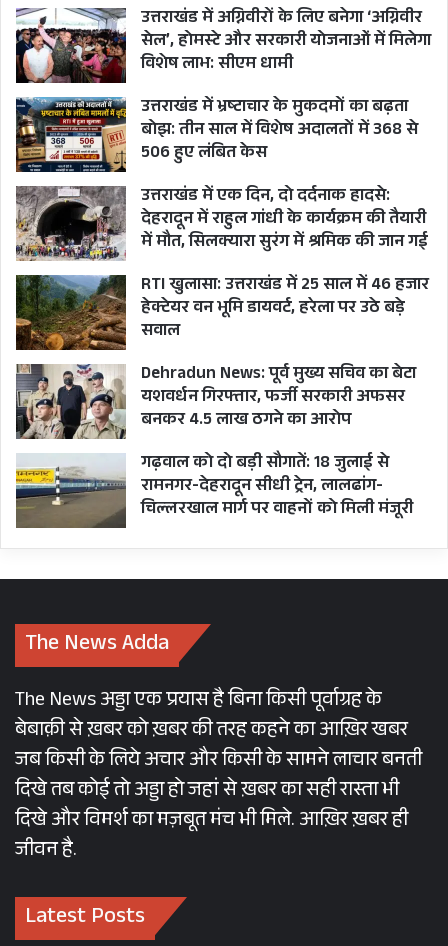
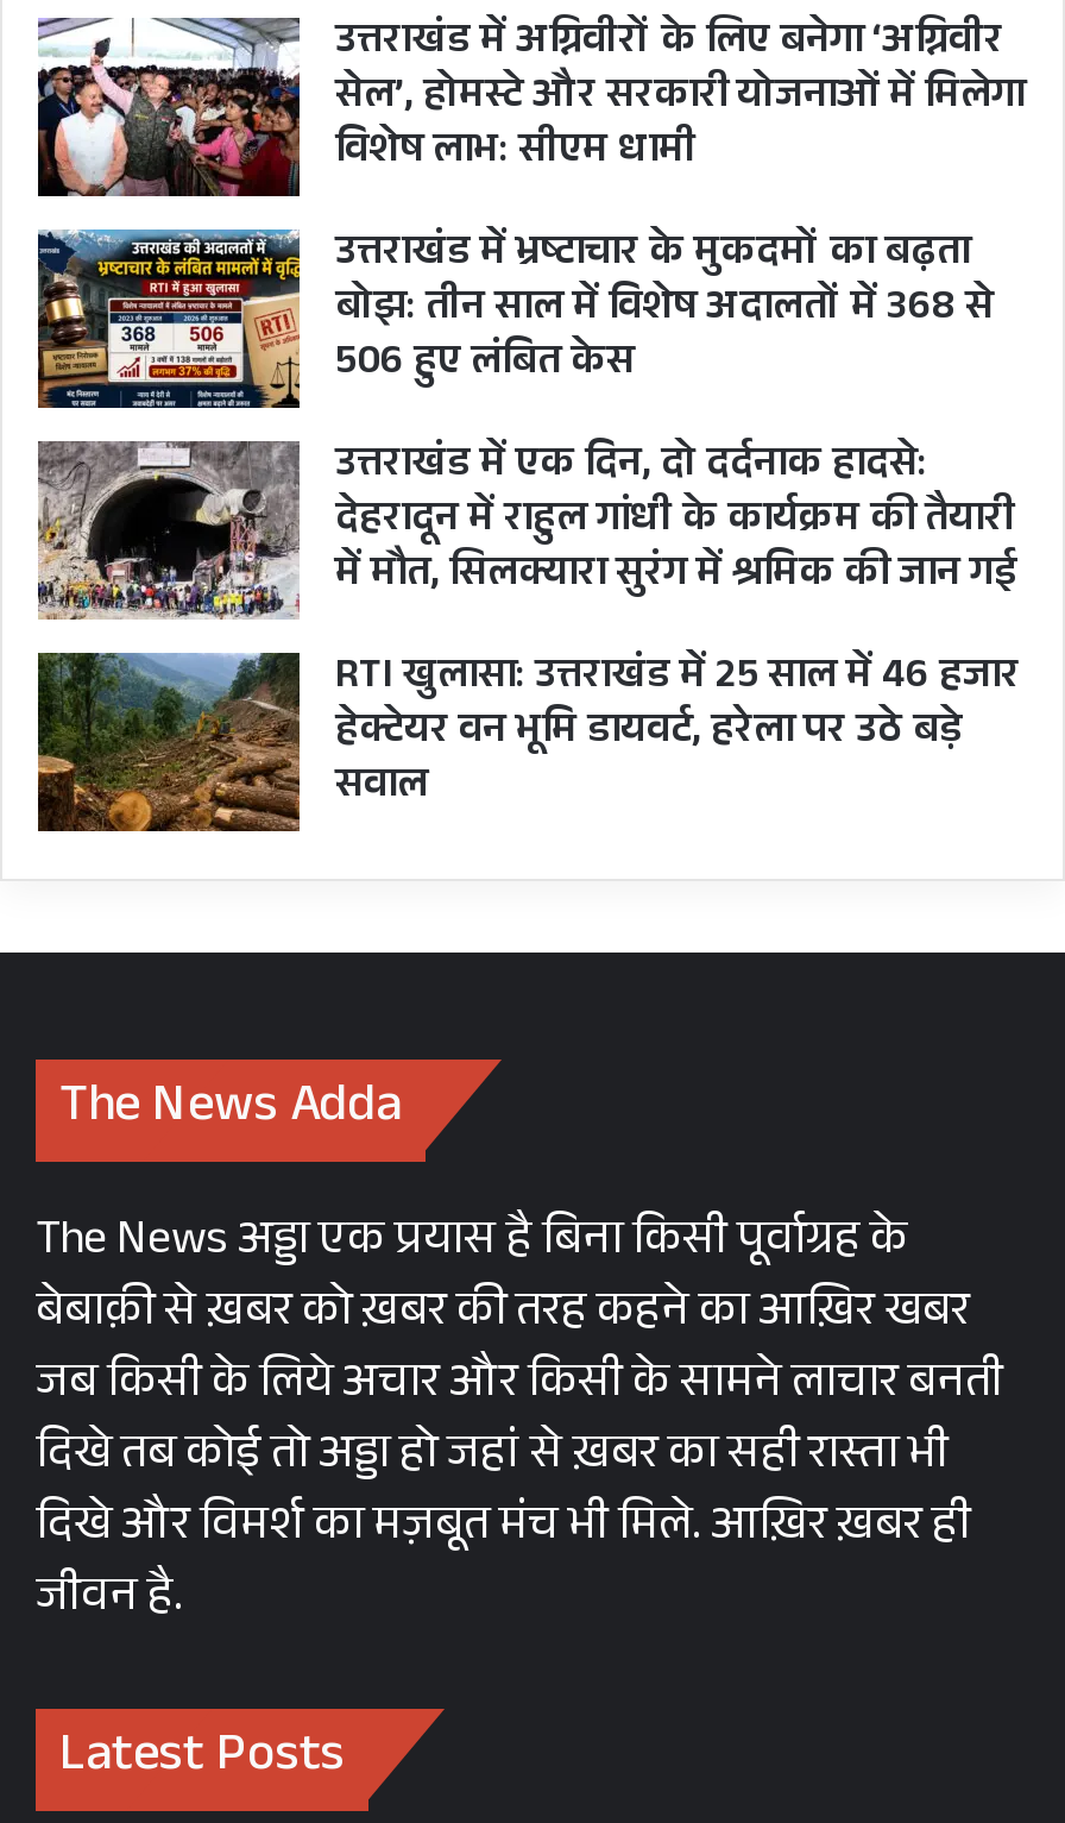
[15,361,416,525] [image] | Dehradun News: पूर्व मुख्य सचिव का बेटा | यशवर्धन गिरफ्तार, फर्जी सरकारी अफसर | बनकर 4.5 लाख ठगने का आरोप | गढ़वाल को दो बड़ी सौगातें: 18 जुलाई से | रामनगर-देहरादून सीधी ट्रेन, लालढांग- | चिल्लरखाल मार्ग पर वाहनों को मिली मंजूरी -> none
[15,453,126,528] [image] -> none

